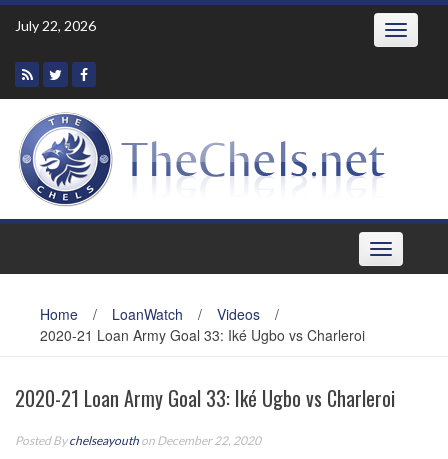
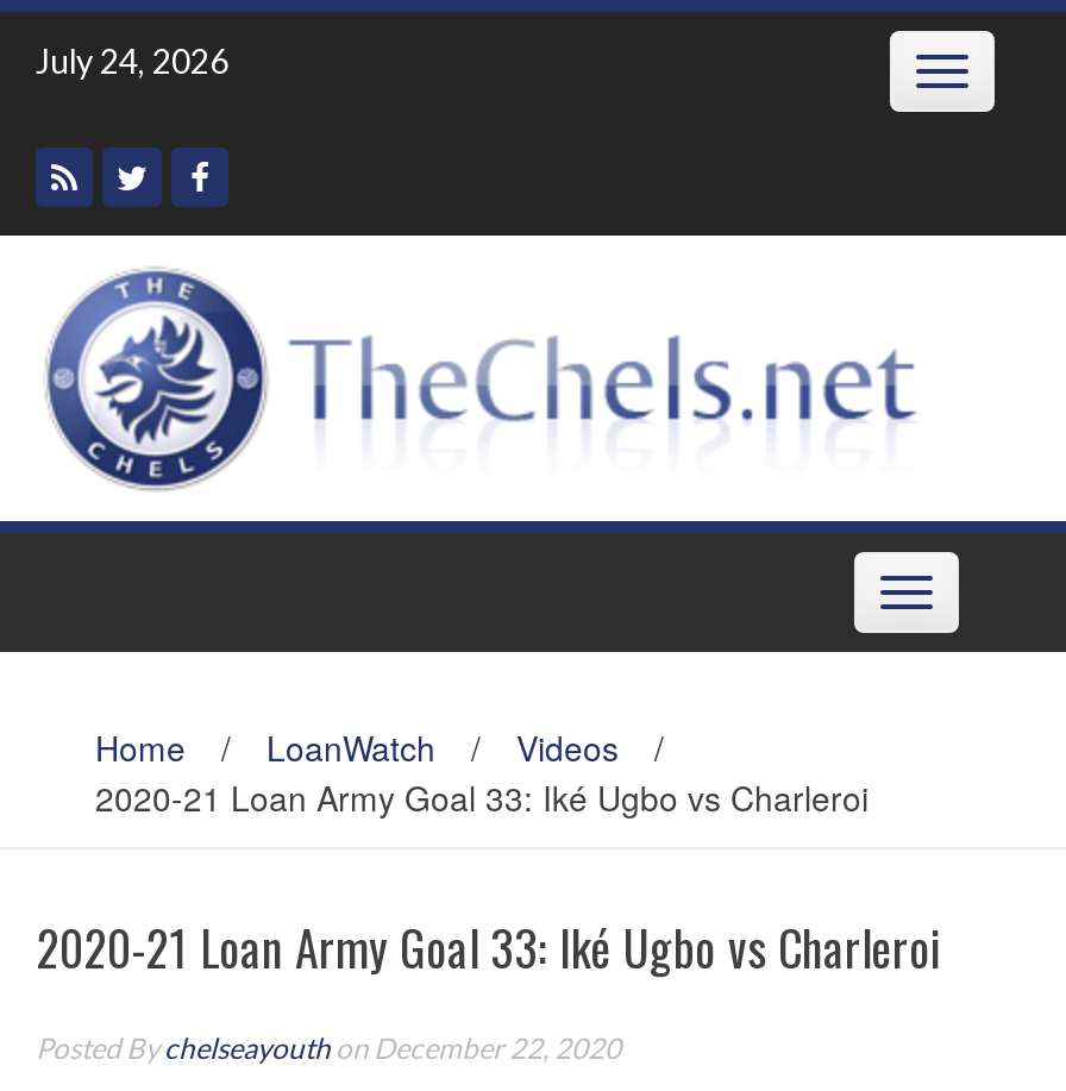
[15,17,96,34] July 22, 2026 -> [36,40,228,81] July 24, 2026

